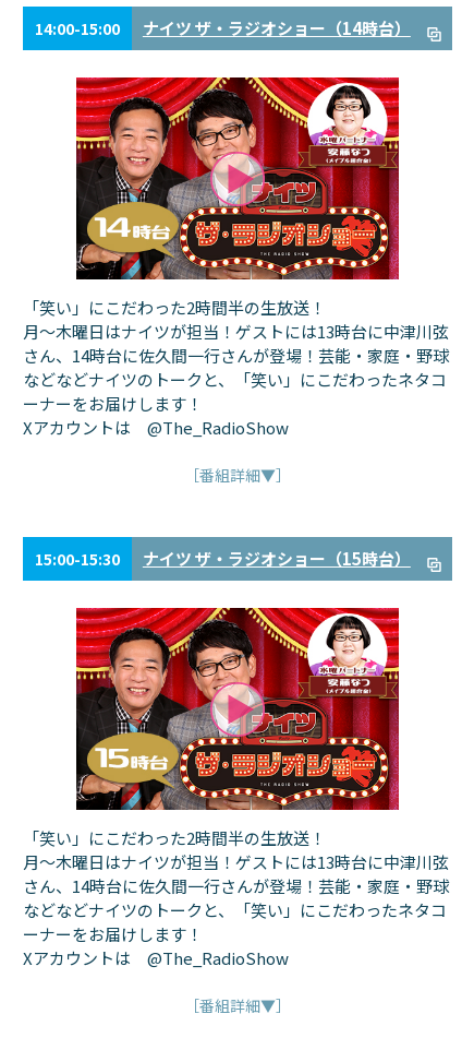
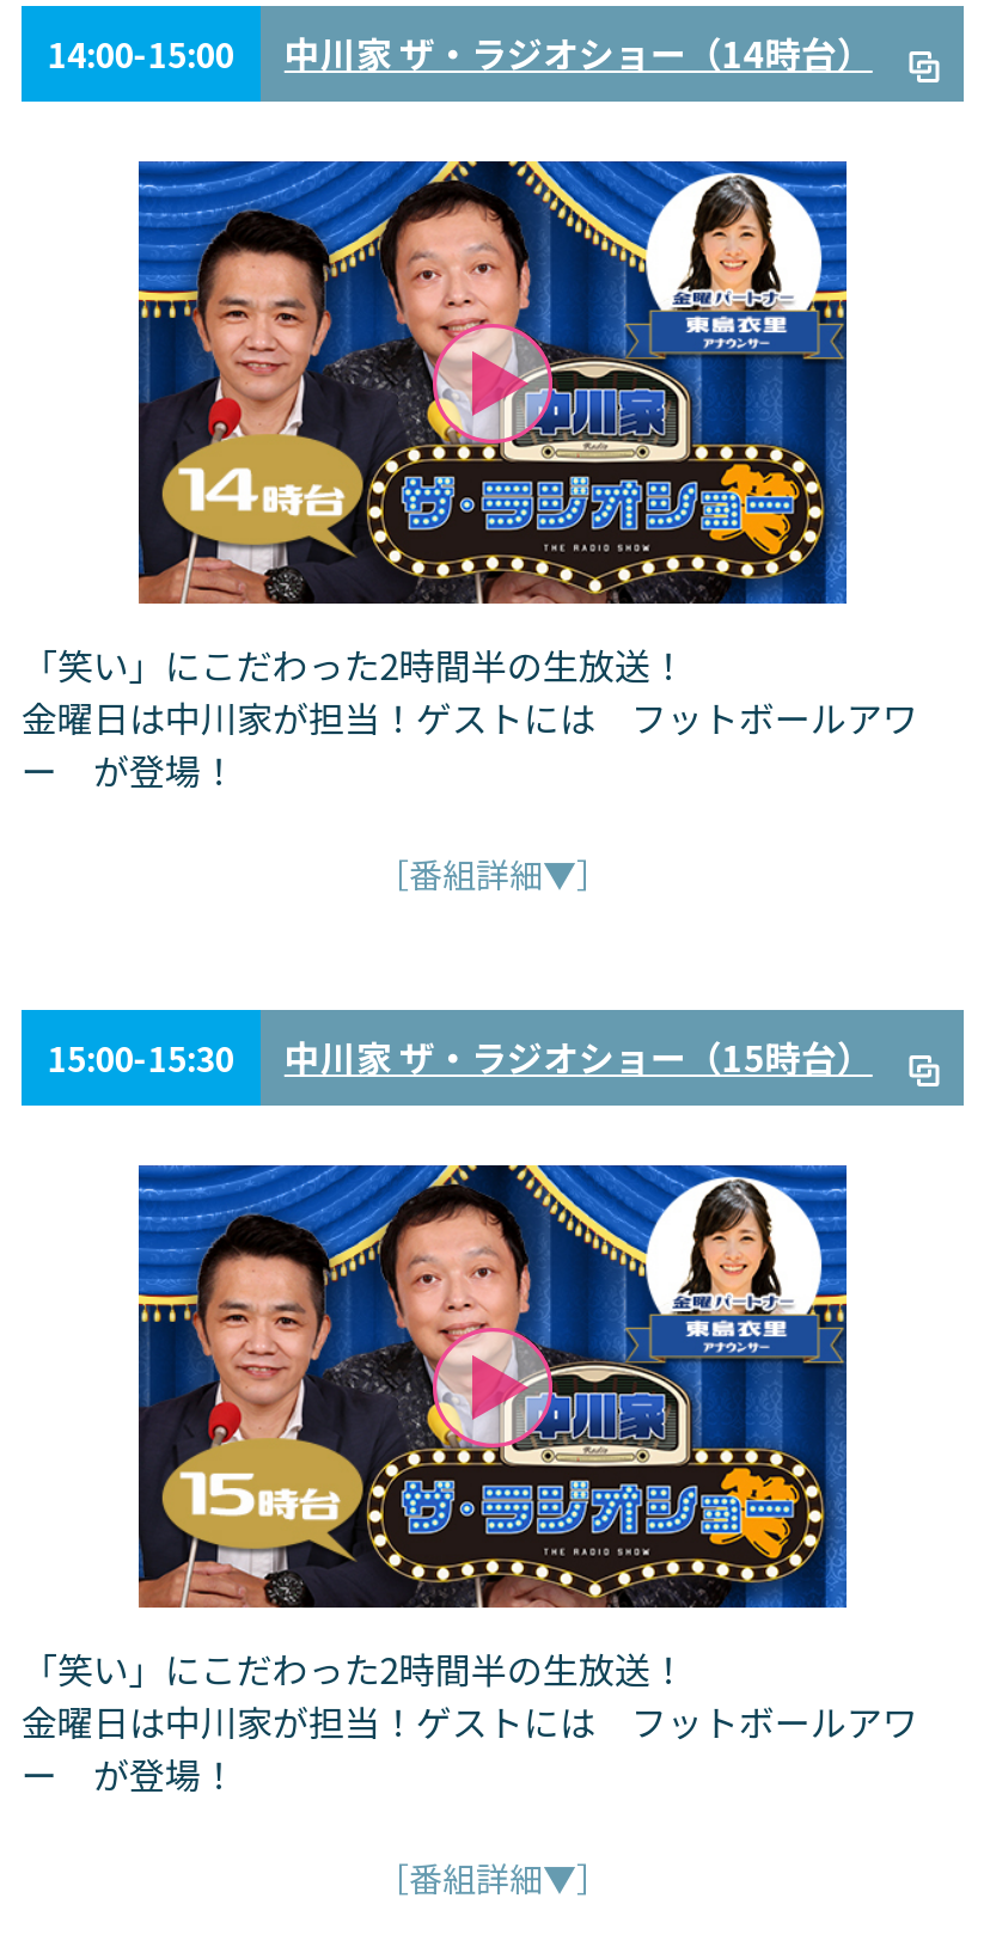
[143,16,411,39] ナイツ ザ・ラジオショー（14時台） -> [284,28,873,78] 中川家 ザ・ラジオショー（14時台）
[23,76,449,439] [image] | 月～木曜日はナイツが担当！ゲストには13時台に中津川弦 | さん、14時台に佐久間一行さんが登場！芸能・家庭・野球 | などなどナイツのトークと、「笑い」にこだわったネタコ | ーナーをお届けします！ | Xアカウントは @The_RadioShow -> [21,159,918,795] [image] | 金曜日は中川家が担当！ゲストには フットボールアワ | ー が登場！
[143,547,411,570] ナイツ ザ・ラジオショー（15時台） -> [284,1031,873,1081] 中川家 ザ・ラジオショー（15時台）
[23,607,449,969] [image] | 月～木曜日はナイツが担当！ゲストには13時台に中津川弦 | さん、14時台に佐久間一行さんが登場！芸能・家庭・野球 | などなどナイツのトークと、「笑い」にこだわったネタコ | ーナーをお届けします！ | Xアカウントは @The_RadioShow -> [21,1163,918,1798] [image] | 金曜日は中川家が担当！ゲストには フットボールアワ | ー が登場！

